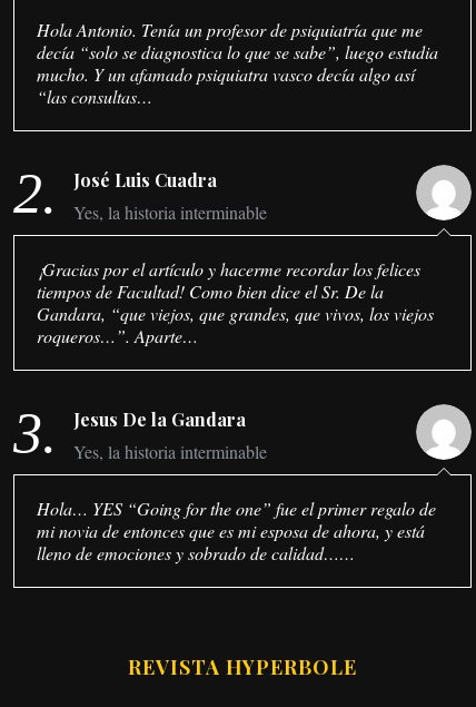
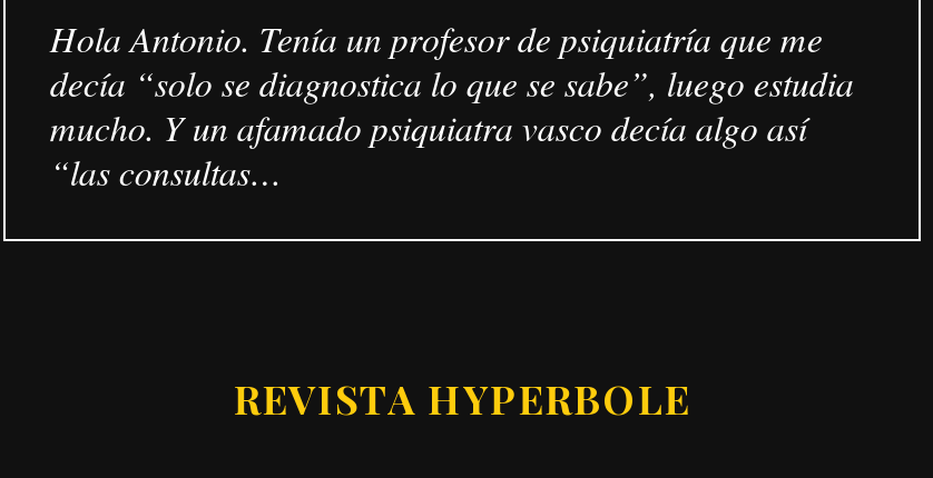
[13,162,436,565] 2. | José Luis Cuadra | Yes, la historia interminable | ¡Gracias por el artículo y hacerme recordar los felices | tiempos de Facultad! Como bien dice el Sr. De la | Gandara, “que viejos, que grandes, que vivos, los viejos | roqueros…”. Aparte… | 3. | Jesus De la Gandara | Yes, la historia interminable | Hola… YES “Going for the one” fue el primer regalo de | mi novia de entonces que es mi esposa de ahora, y está | lleno de emociones y sobrado de calidad…… -> none

